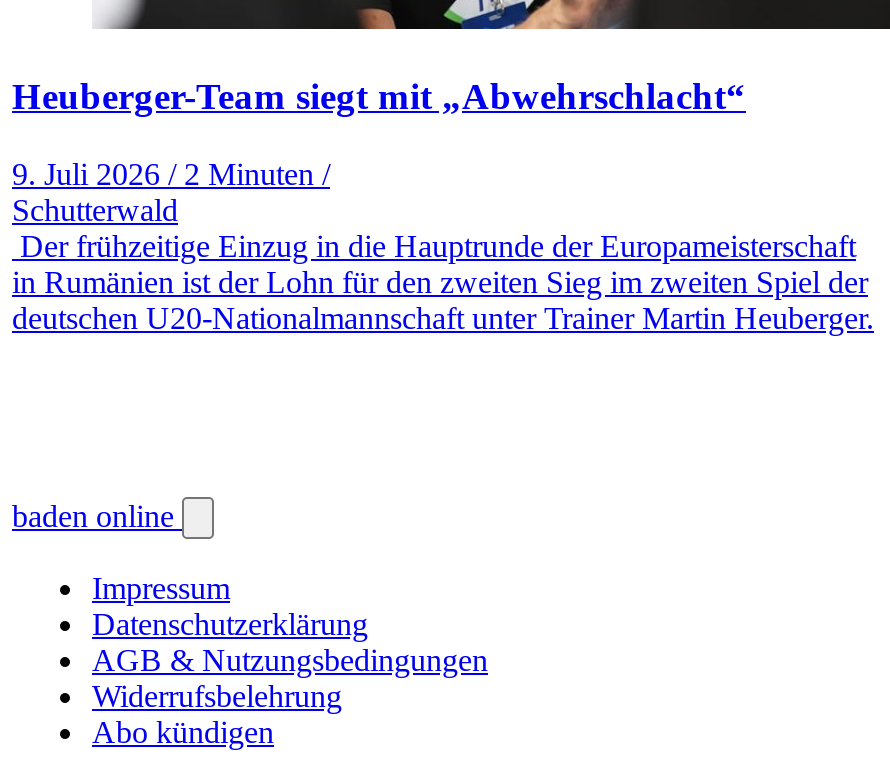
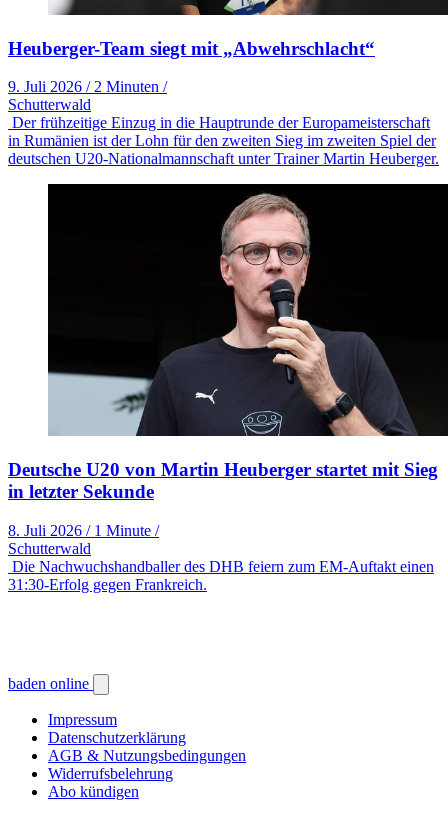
none -> [8,183,445,593] [image] | Deutsche U20 von Martin Heuberger startet mit Sieg | in letzter Sekunde | 8. Juli 2026 / 1 Minute / | Schutterwald | Die Nachwuchshandballer des DHB feiern zum EM-Auftakt einen | 31:30-Erfolg gegen Frankreich.

